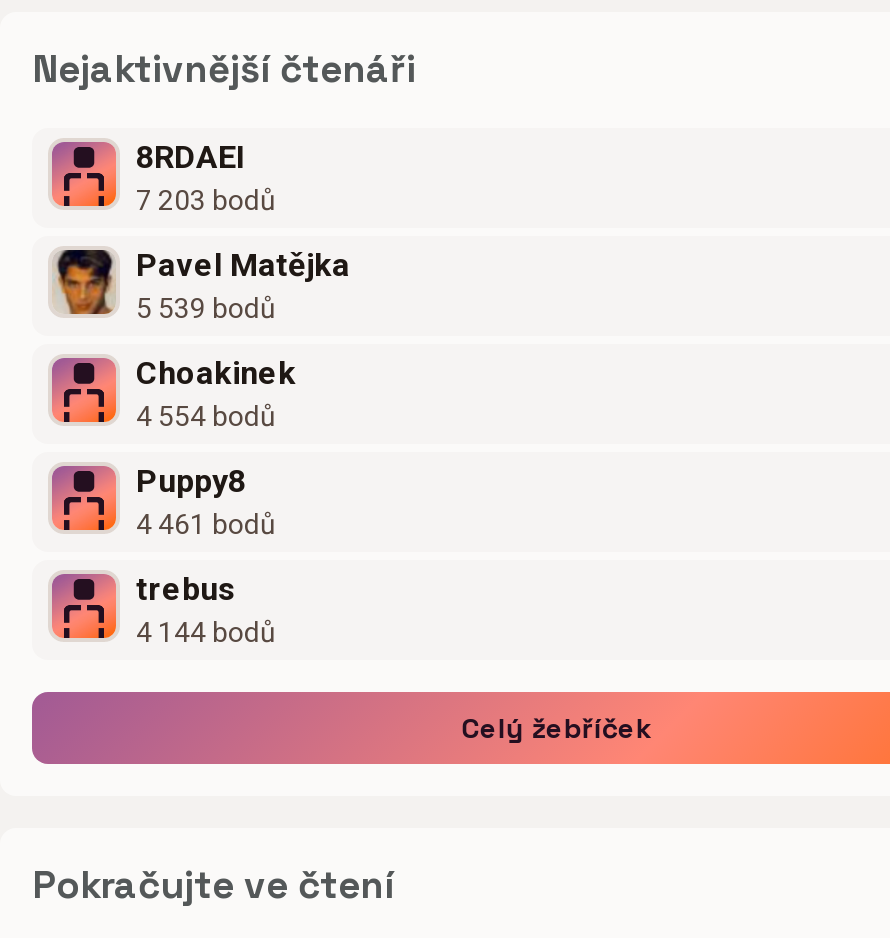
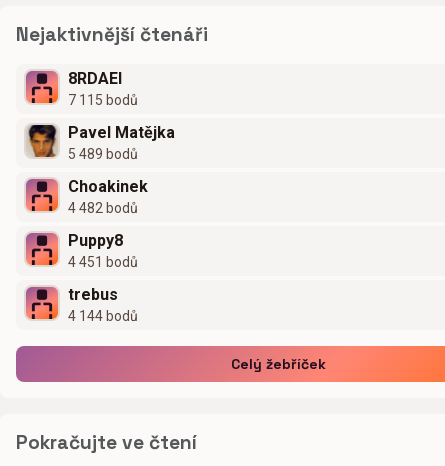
[136,184,276,216] 7 203 bodů -> [68,92,138,108] 7 115 bodů
[136,292,276,324] 5 539 bodů -> [68,146,138,162] 5 489 bodů
[136,400,276,432] 4 554 bodů -> [68,200,138,216] 4 482 bodů
[136,508,276,540] 4 461 bodů -> [68,254,138,270] 4 451 bodů

